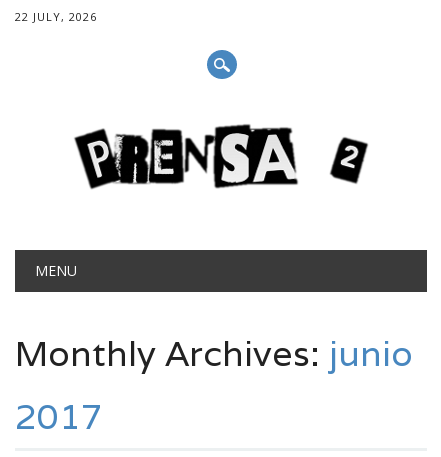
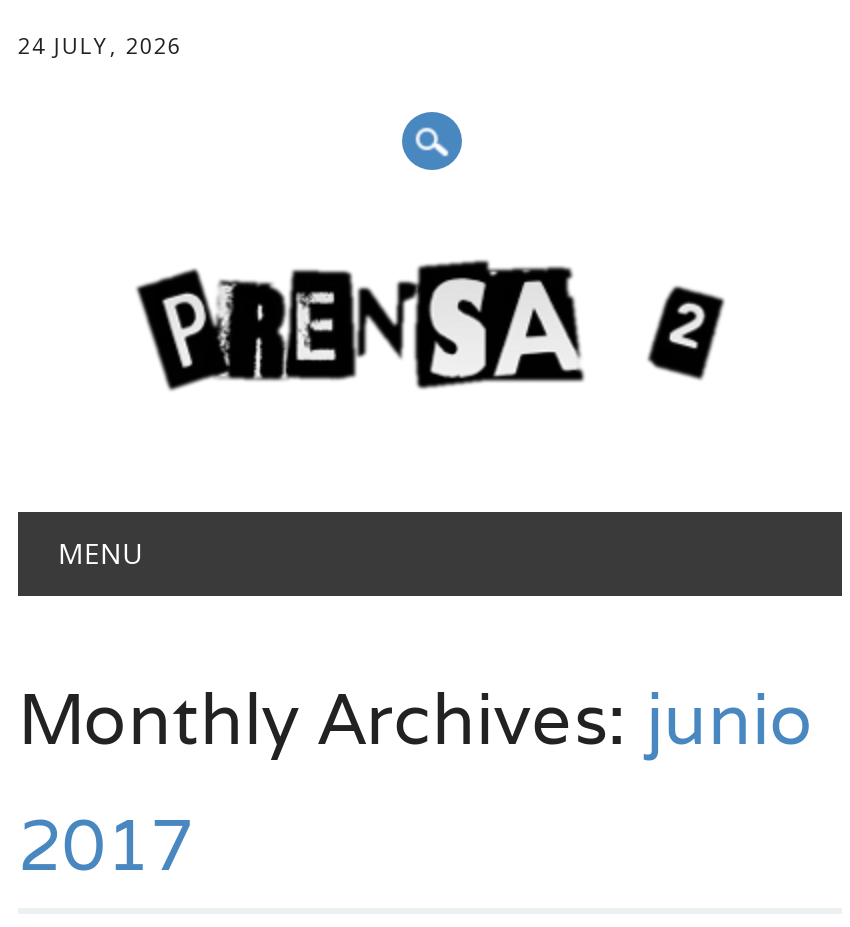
[15,9,97,24] 22 JULY, 2026 -> [18,30,182,60] 24 JULY, 2026

